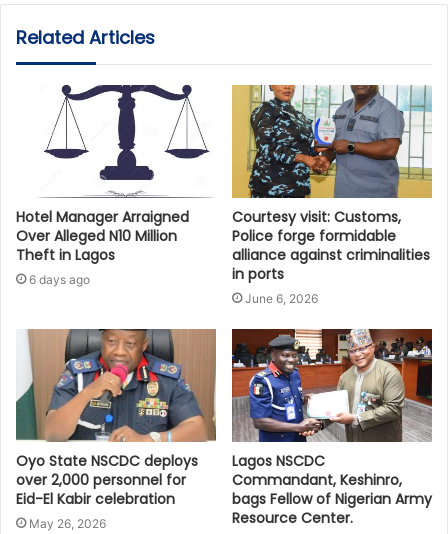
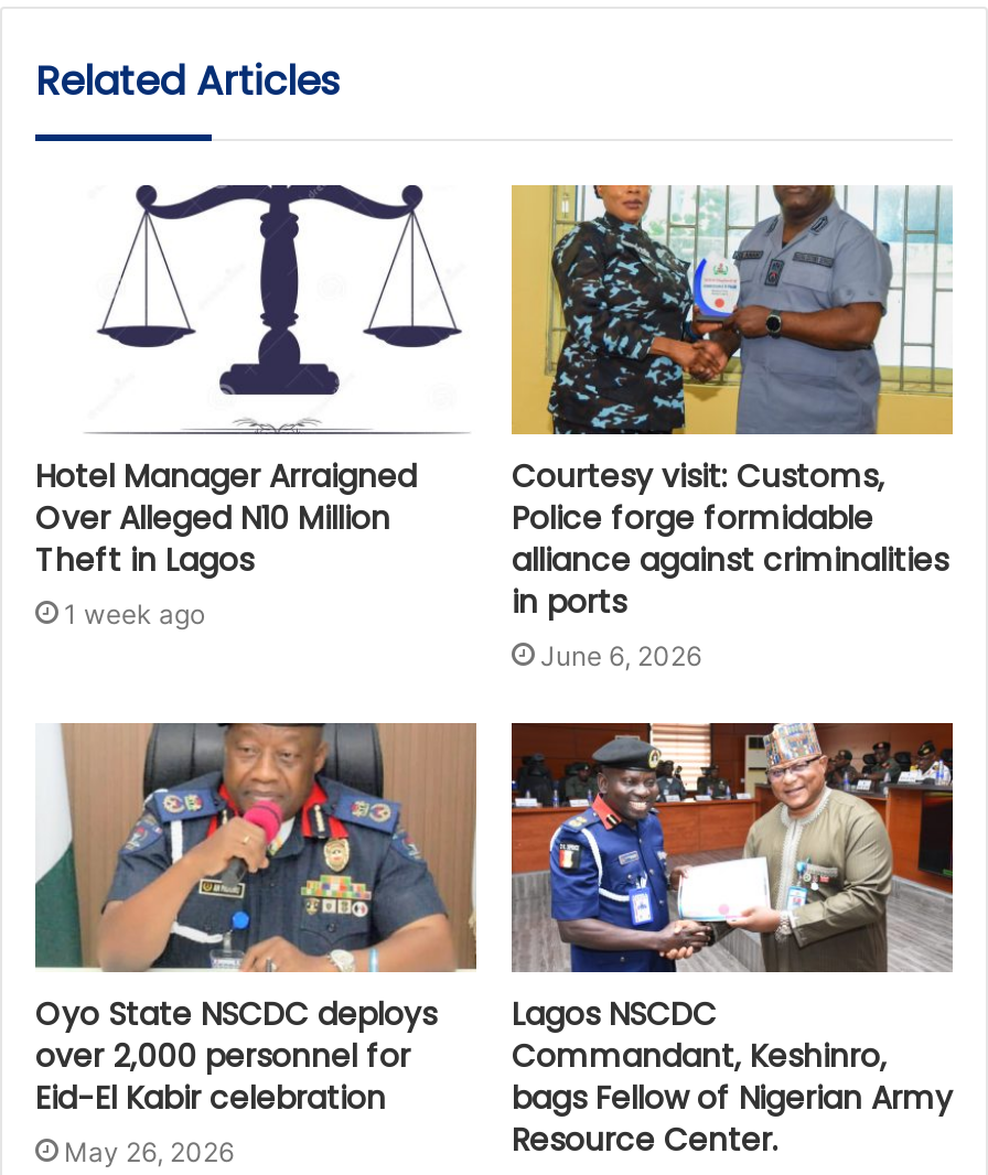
[29,272,90,287] 6 days ago -> [64,597,205,630] 1 week ago

